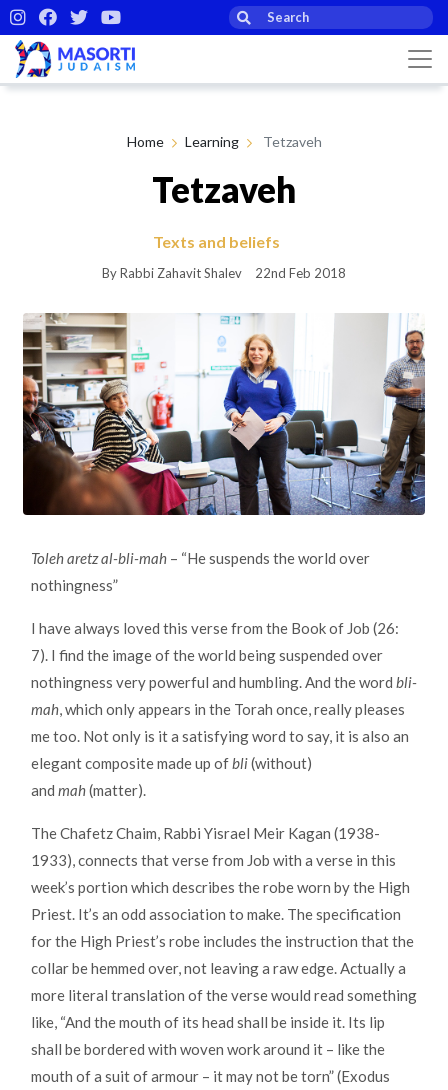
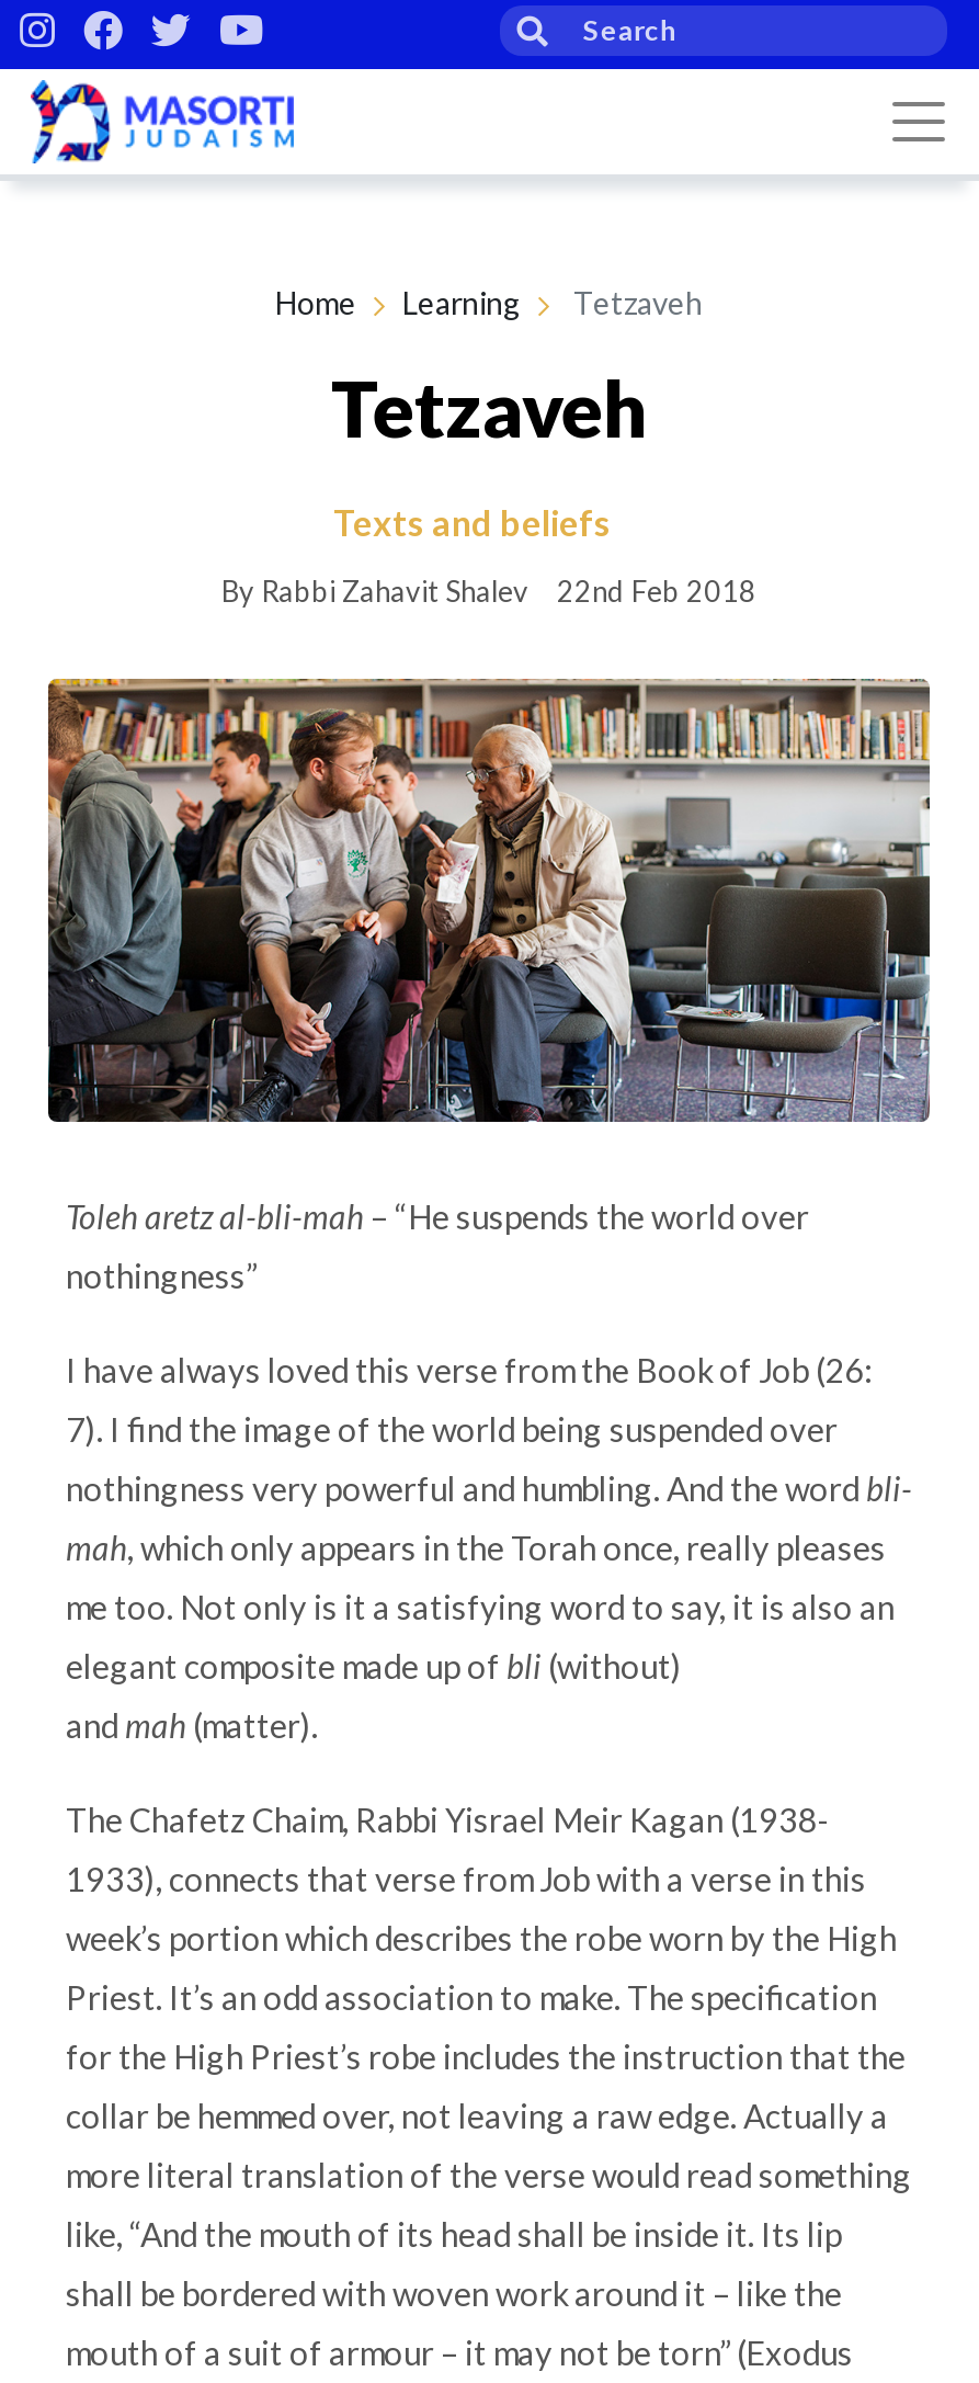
[22,313,426,516] [image] -> [46,677,932,1124] [image]

